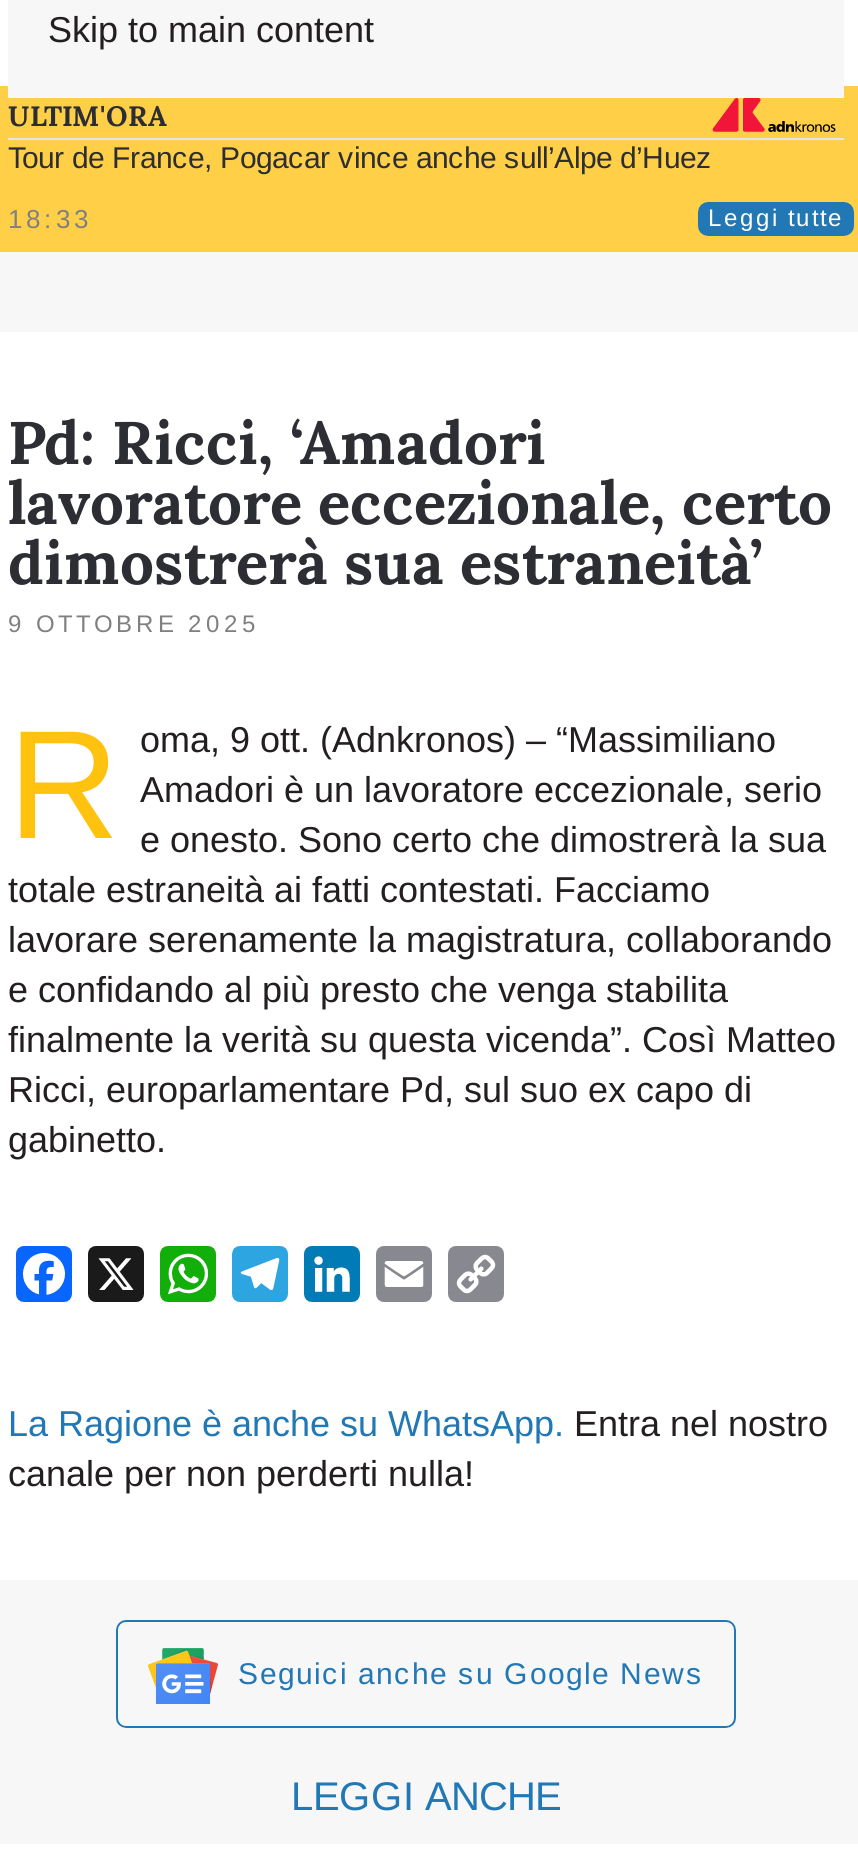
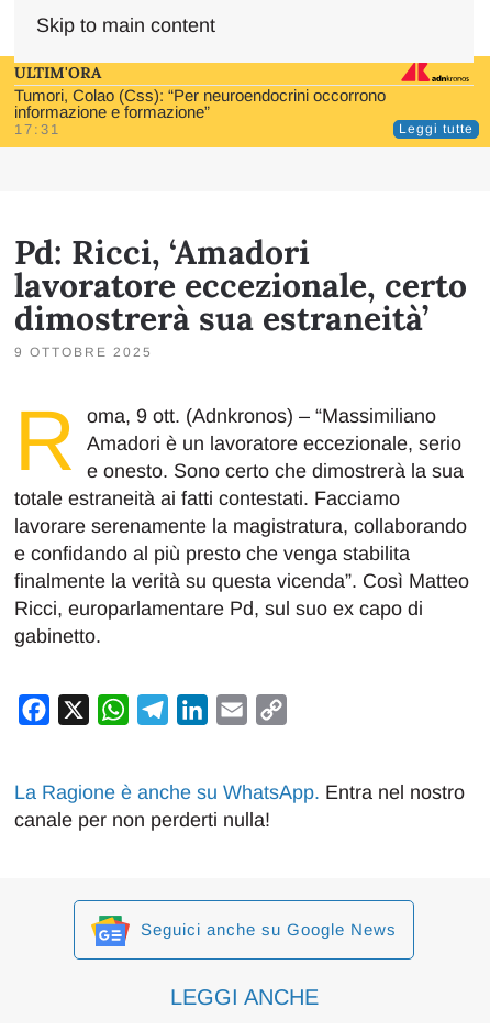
[8,140,712,234] Tour de France, Pogacar vince anche sull’Alpe d’Huez | 18:33 -> [14,86,386,138] Tumori, Colao (Css): “Per neuroendocrini occorrono | informazione e formazione” | 17:31

